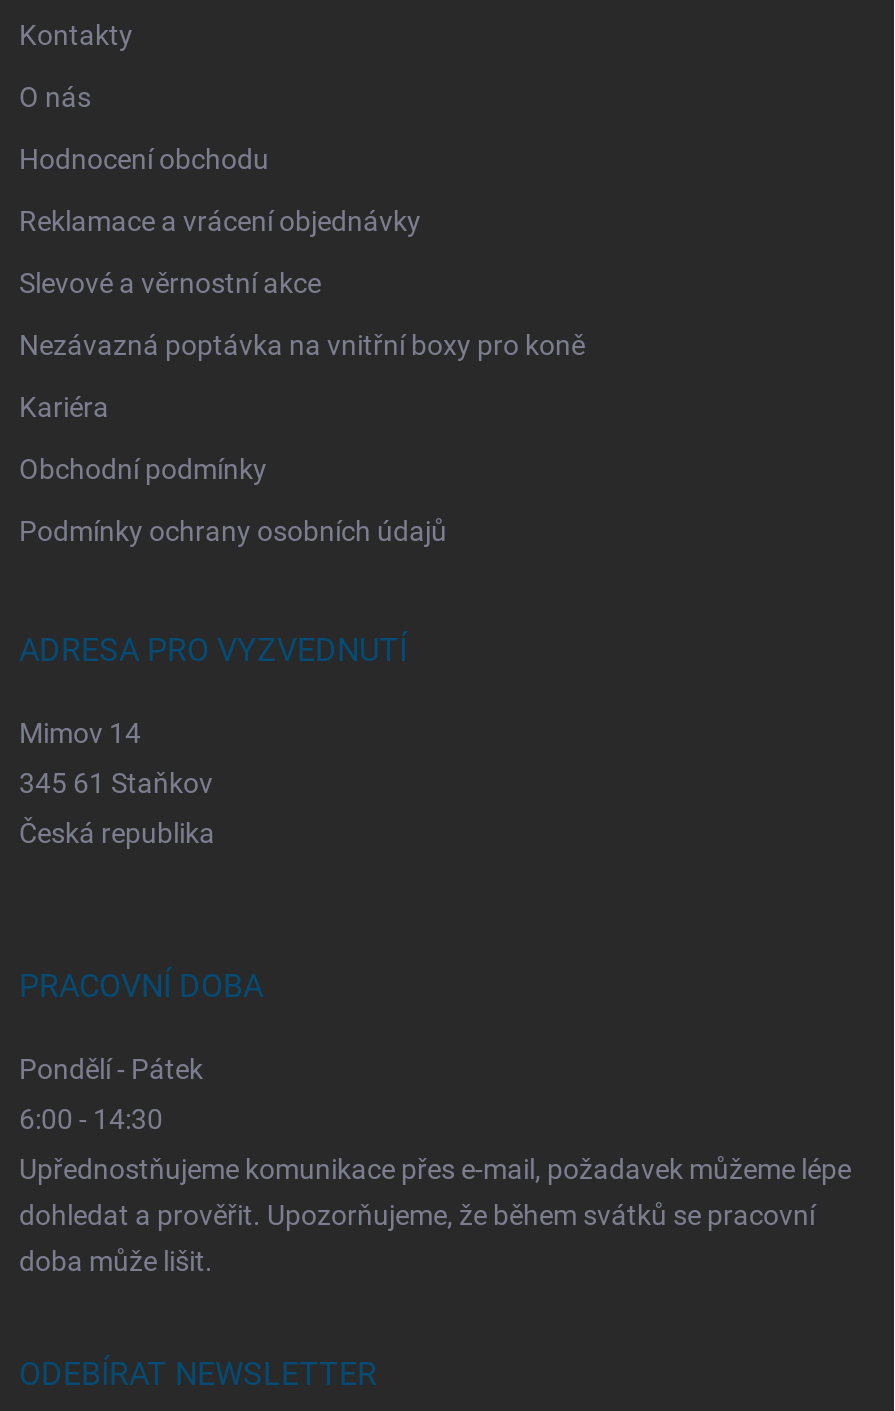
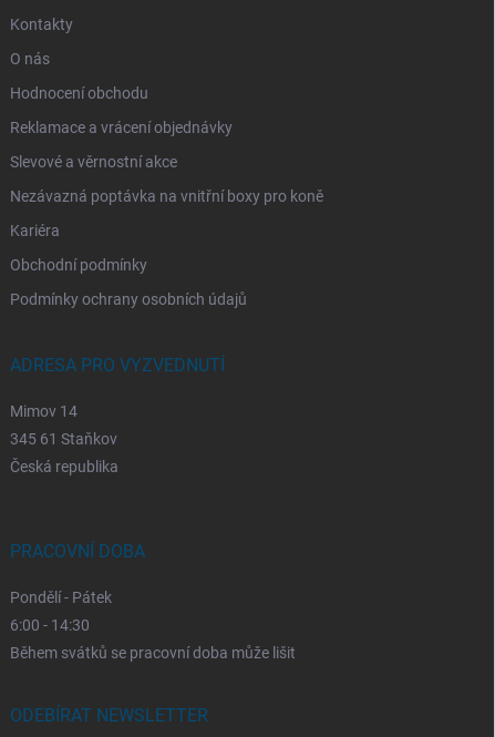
[19,1153,851,1277] Upřednostňujeme komunikace přes e-mail, požadavek můžeme lépe | dohledat a prověřit. Upozorňujeme, že během svátků se pracovní | doba může lišit. -> [10,644,296,661] Během svátků se pracovní doba může lišit

